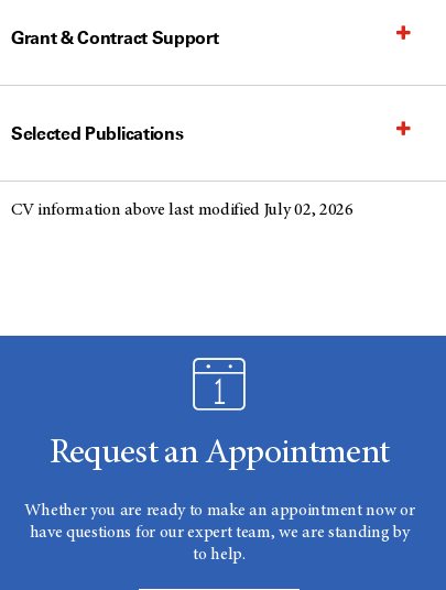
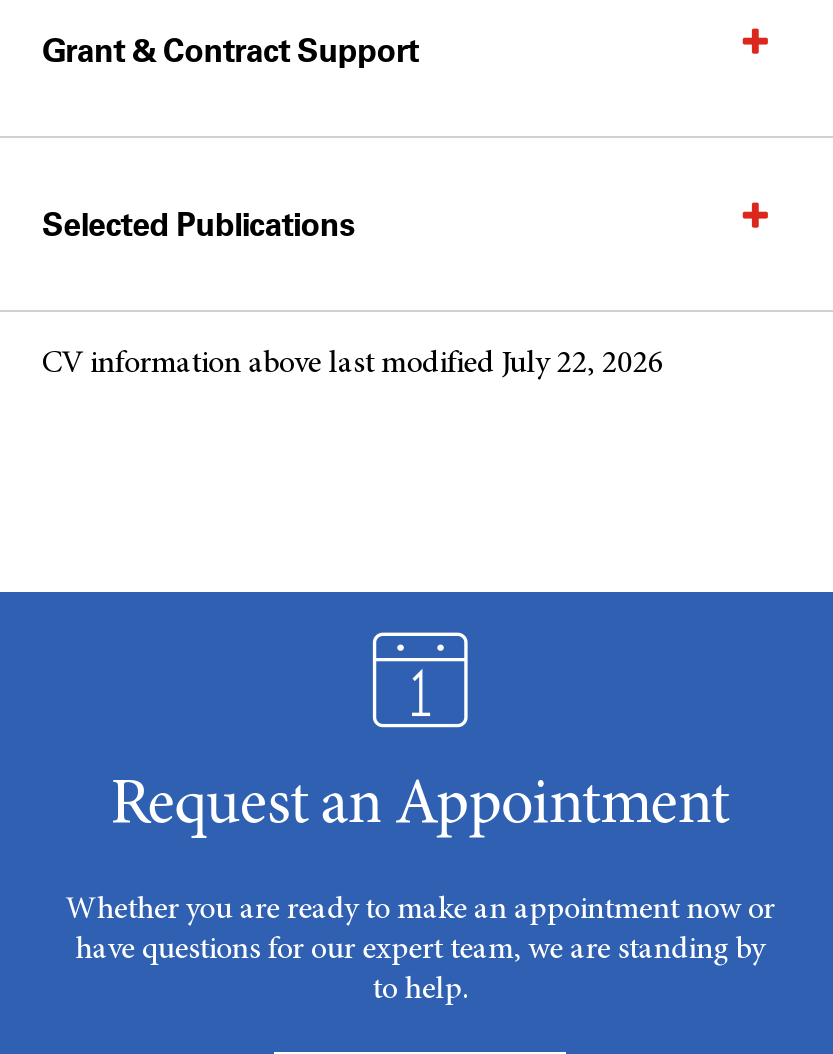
[11,201,353,219] CV information above last modified July 02, 2026 -> [42,348,663,380] CV information above last modified July 22, 2026

